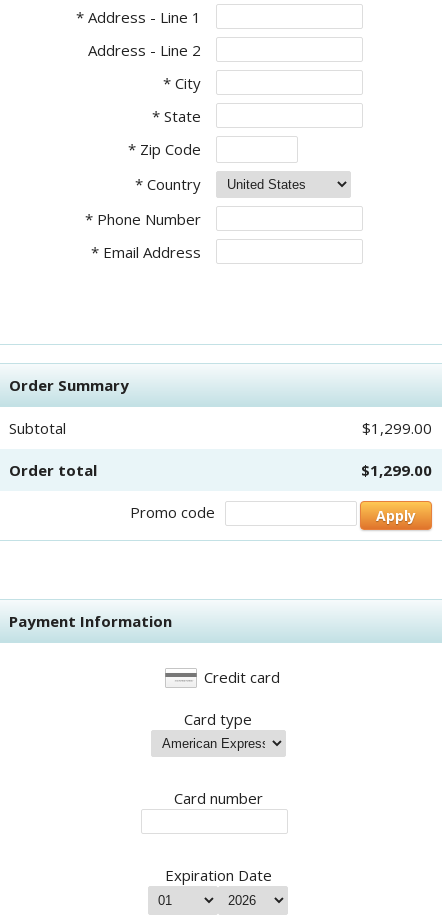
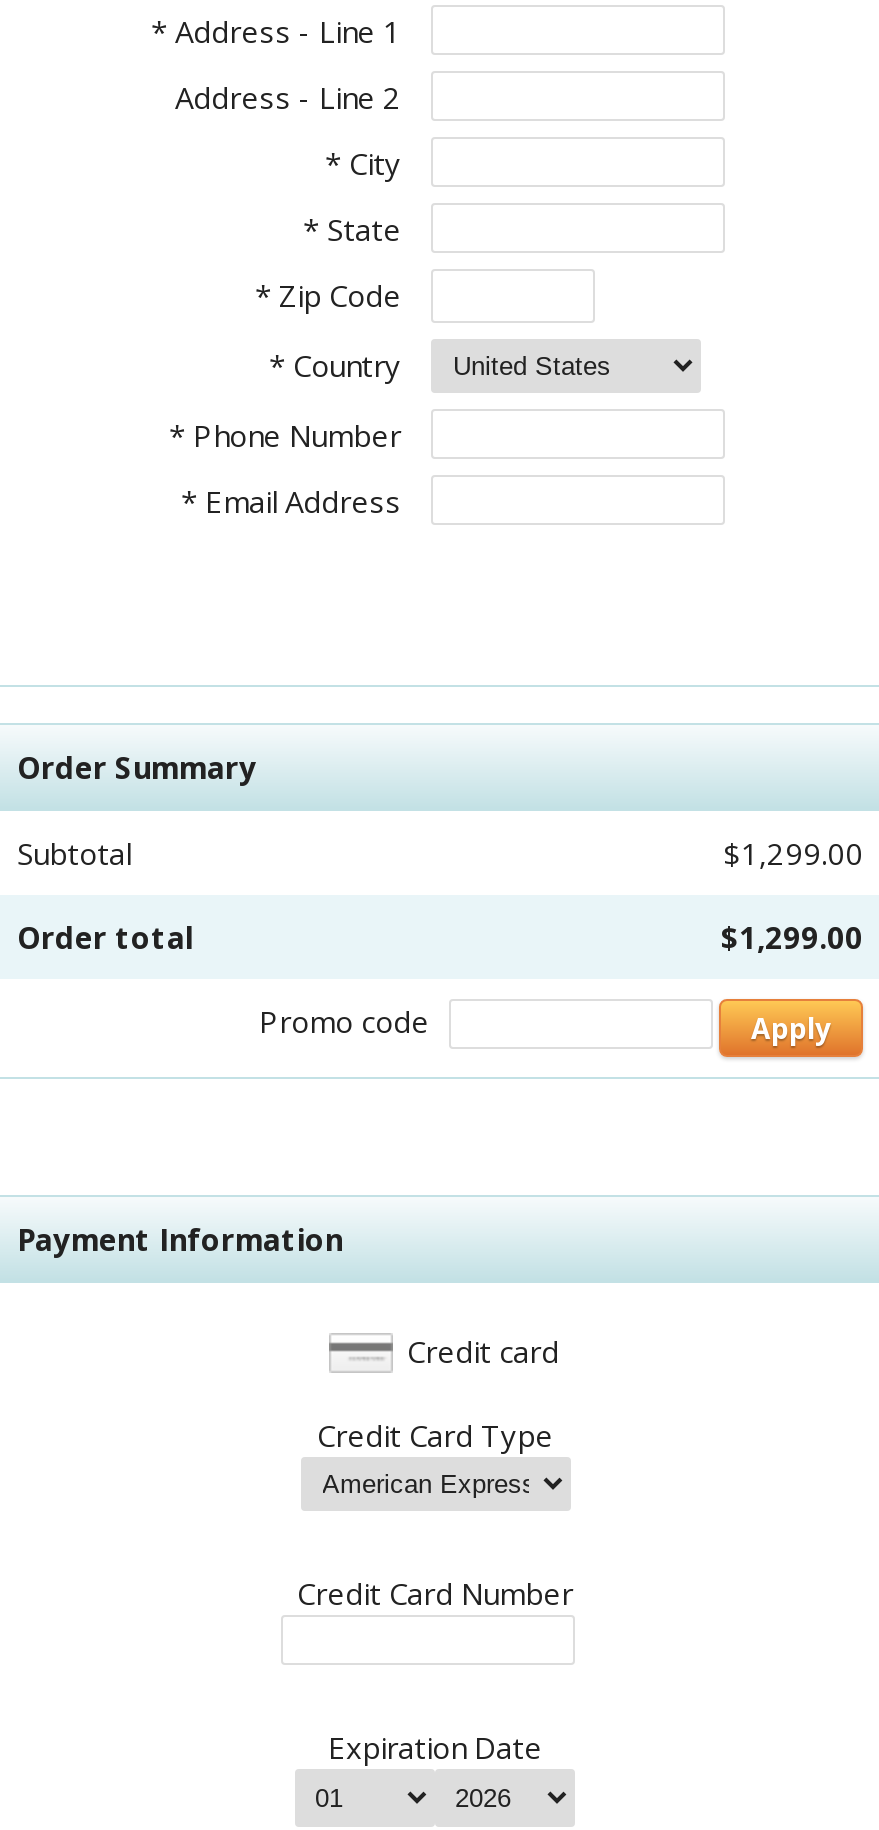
[184,709,252,729] Card type -> [317,1415,553,1455] Credit Card Type
[173,788,262,808] Card number -> [297,1573,573,1613] Credit Card Number

